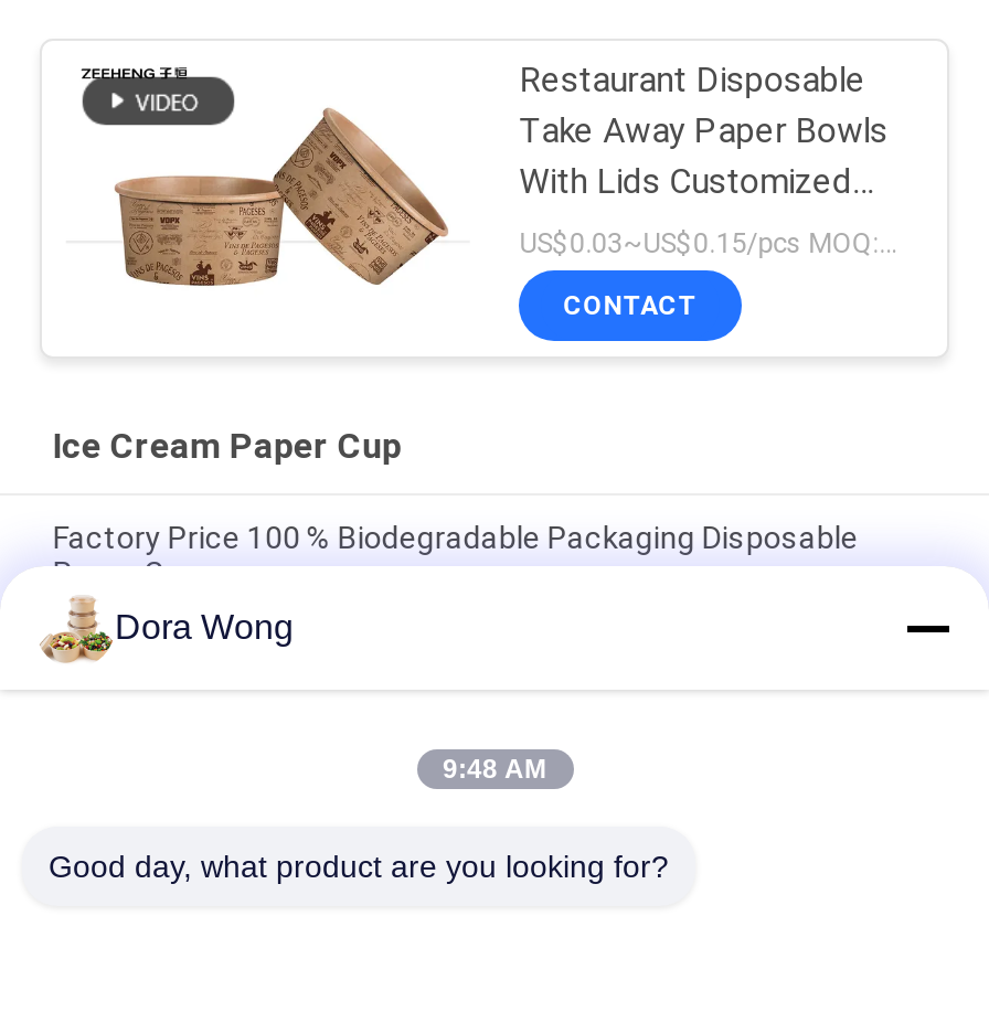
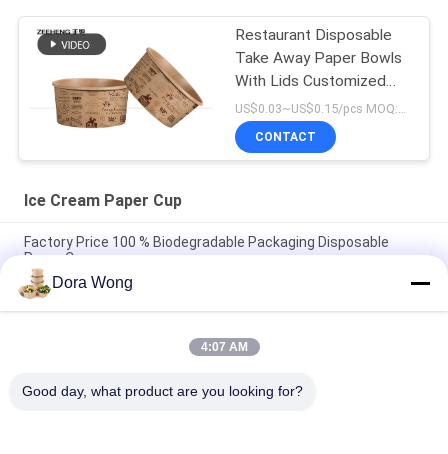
[443,754,546,785] 9:48 AM -> [200,340,247,354] 4:07 AM

